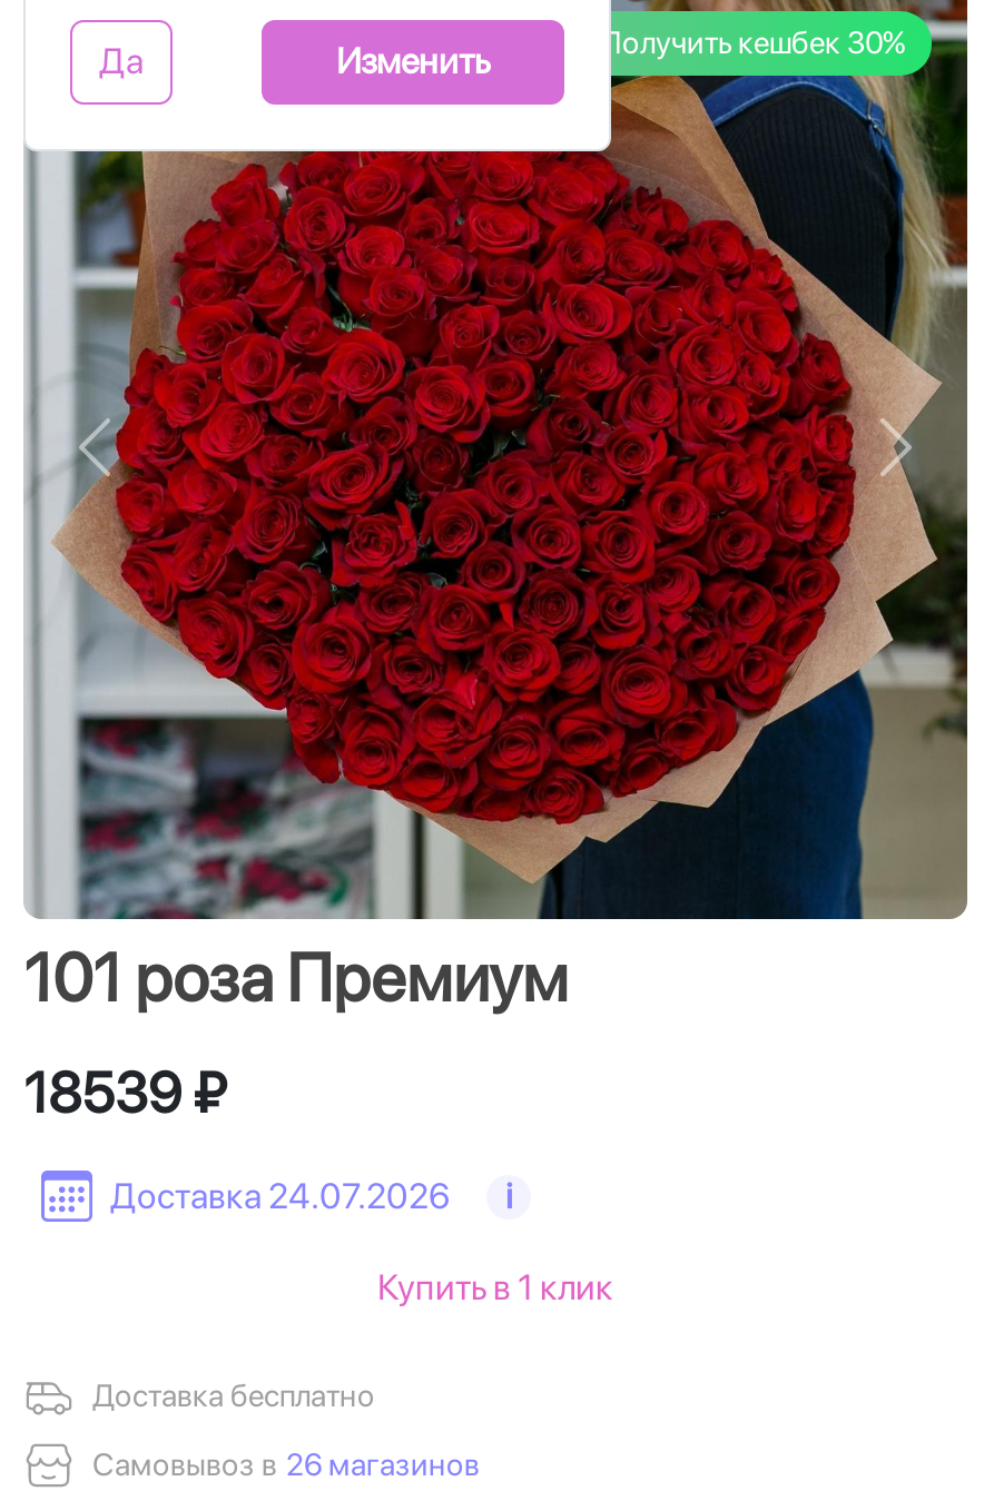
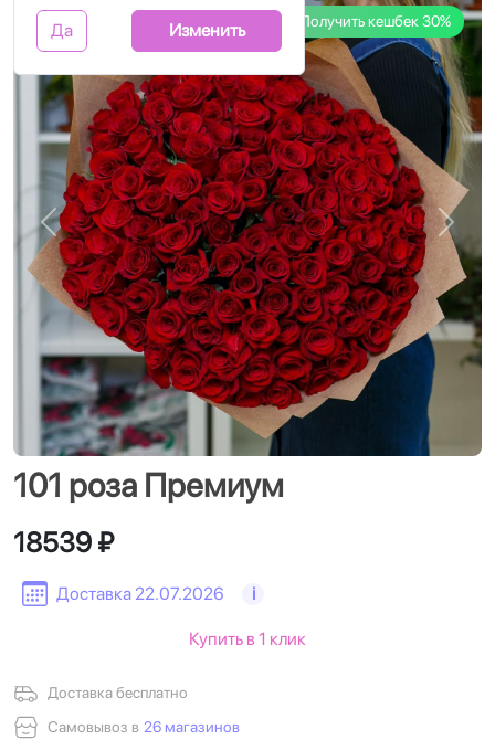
[110,1175,451,1217] Доставка 24.07.2026 -> [56,583,224,604] Доставка 22.07.2026

